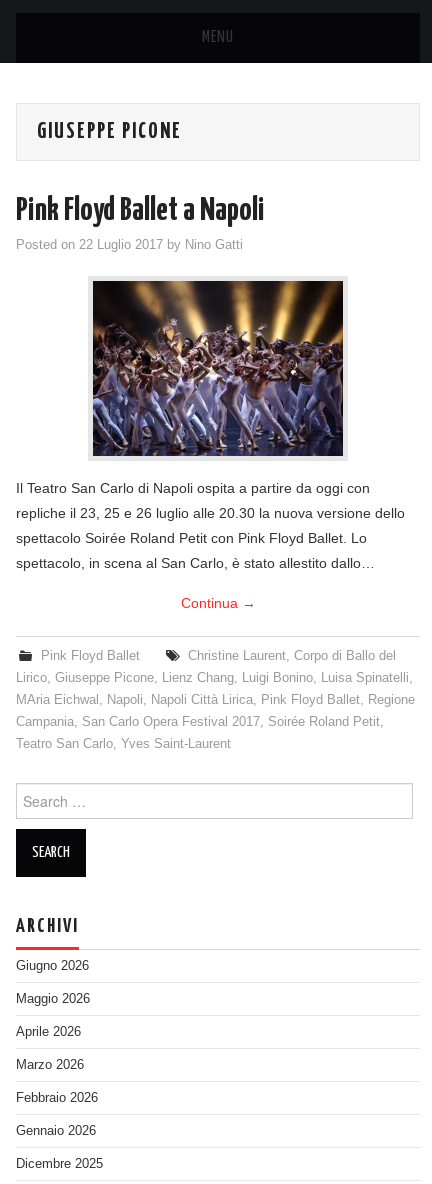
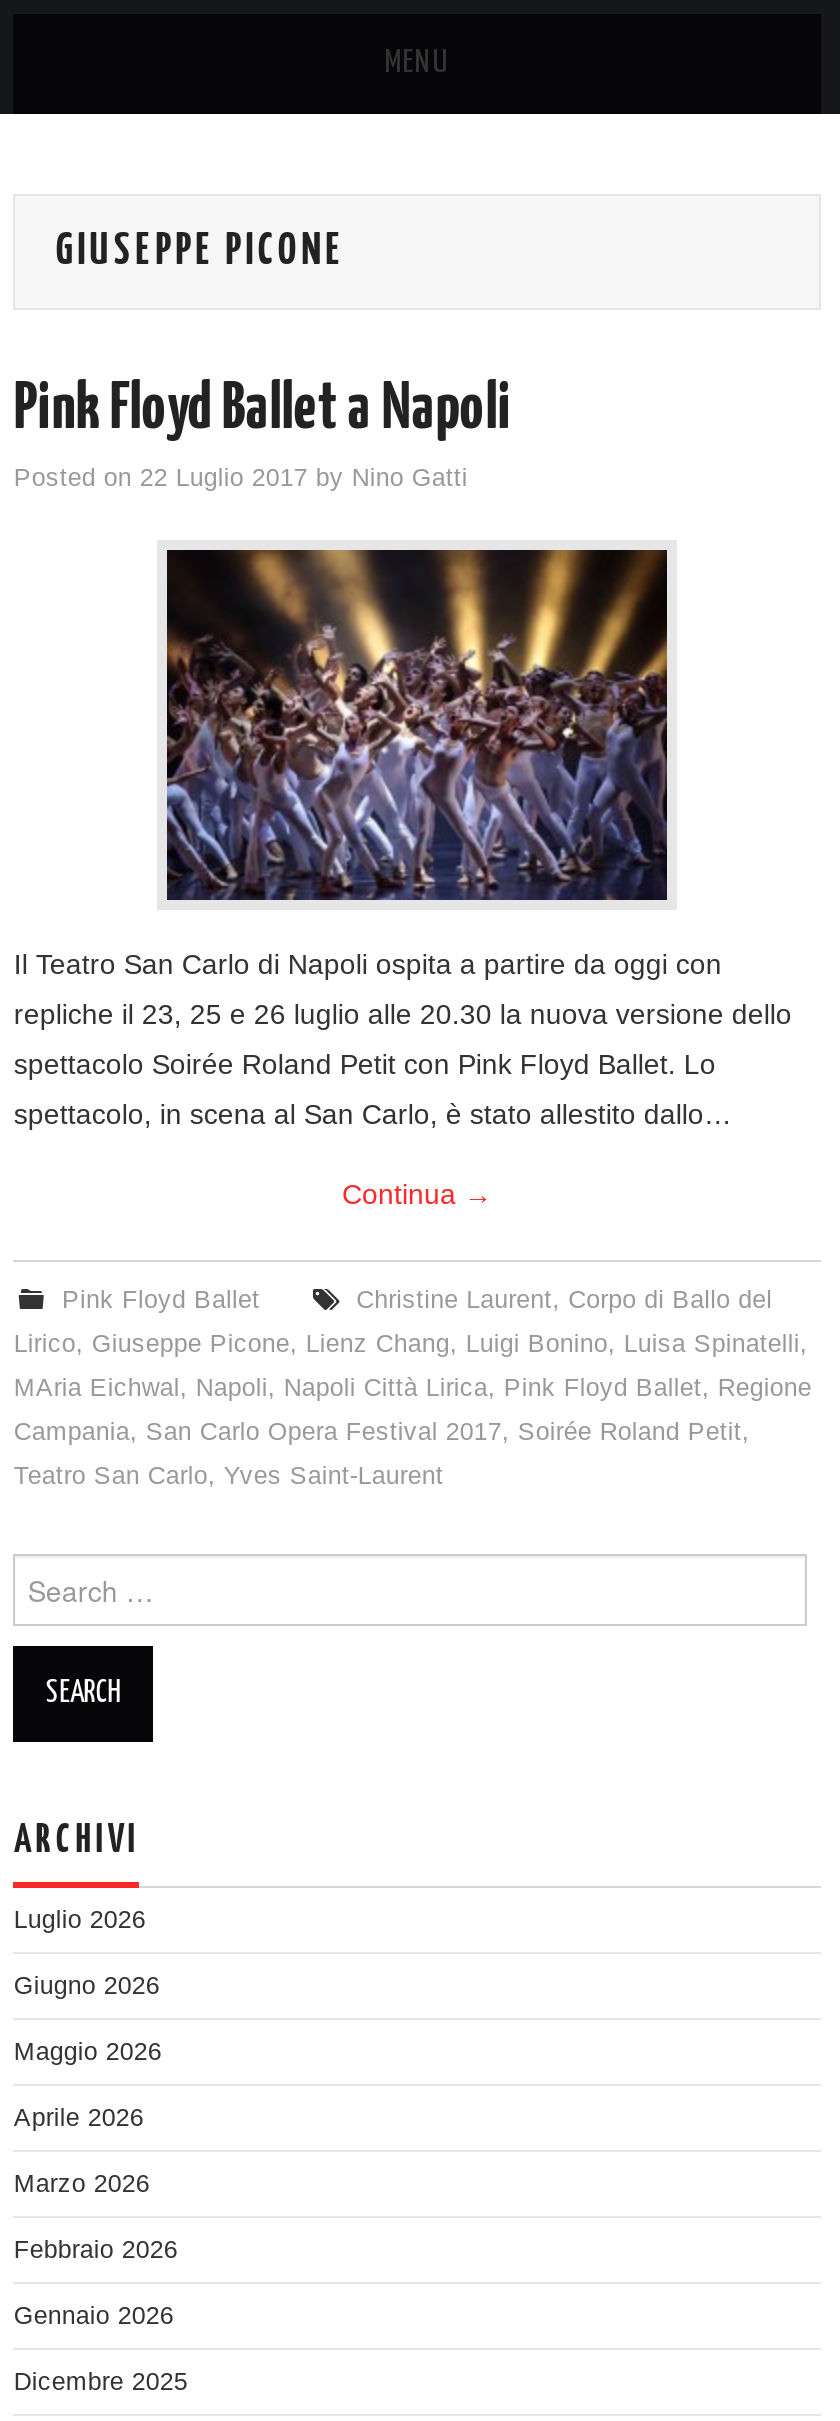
none -> [14,1906,146,1934] Luglio 2026

